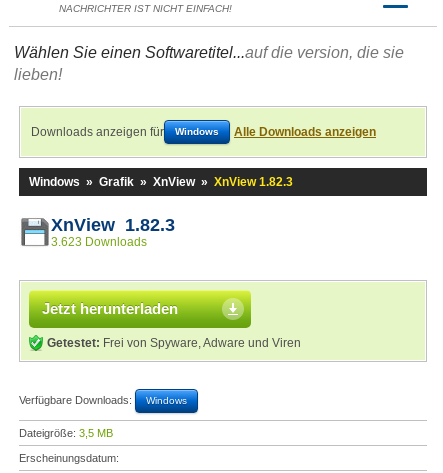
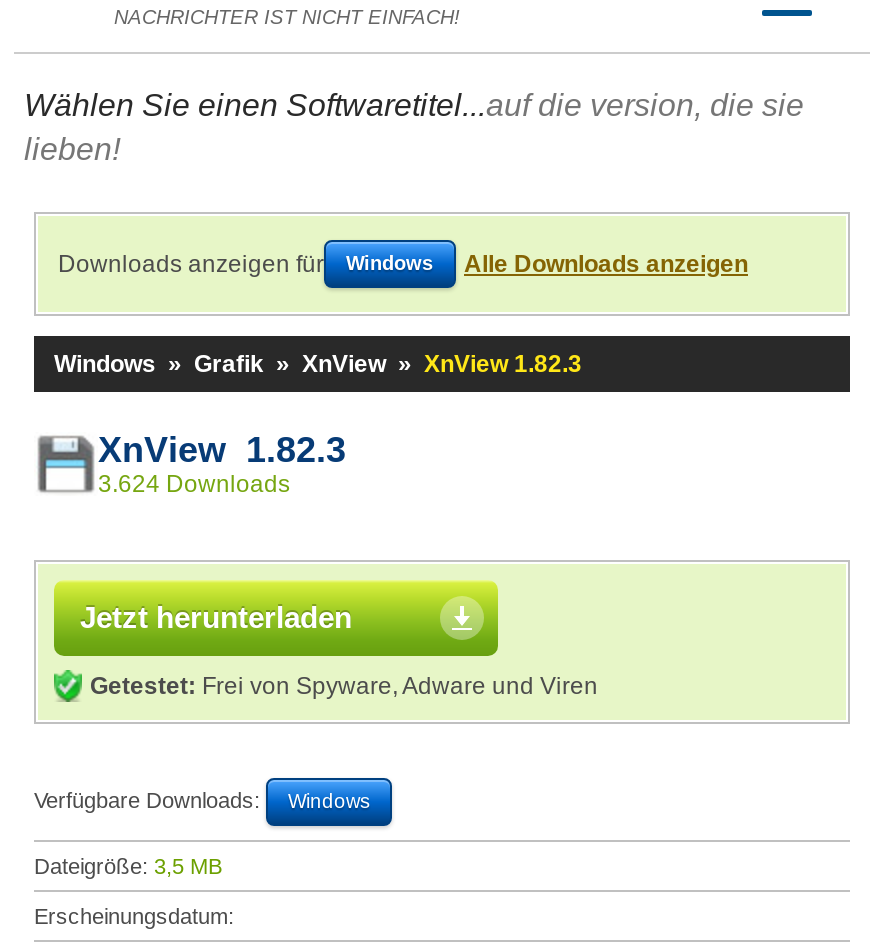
[51,235,147,249] 3.623 Downloads -> [98,470,290,498] 3.624 Downloads

